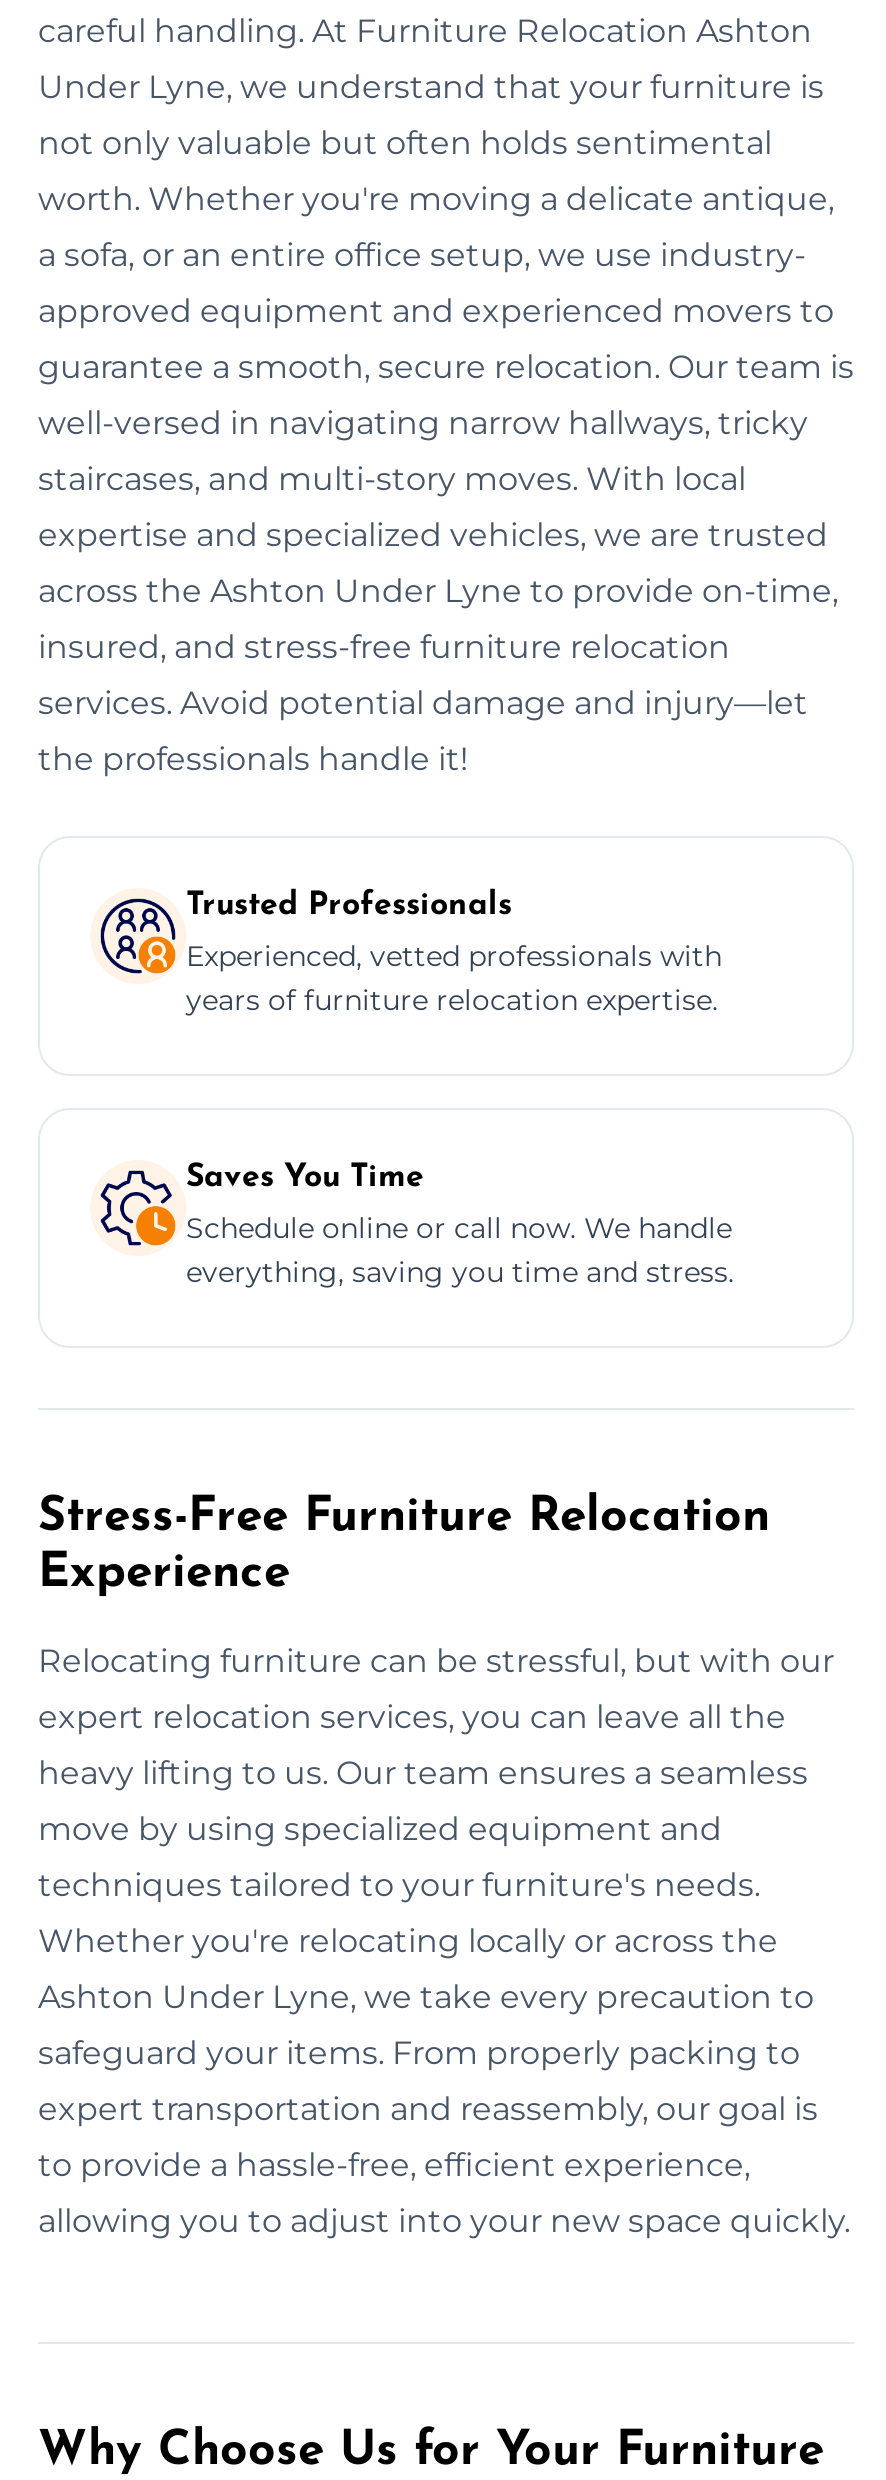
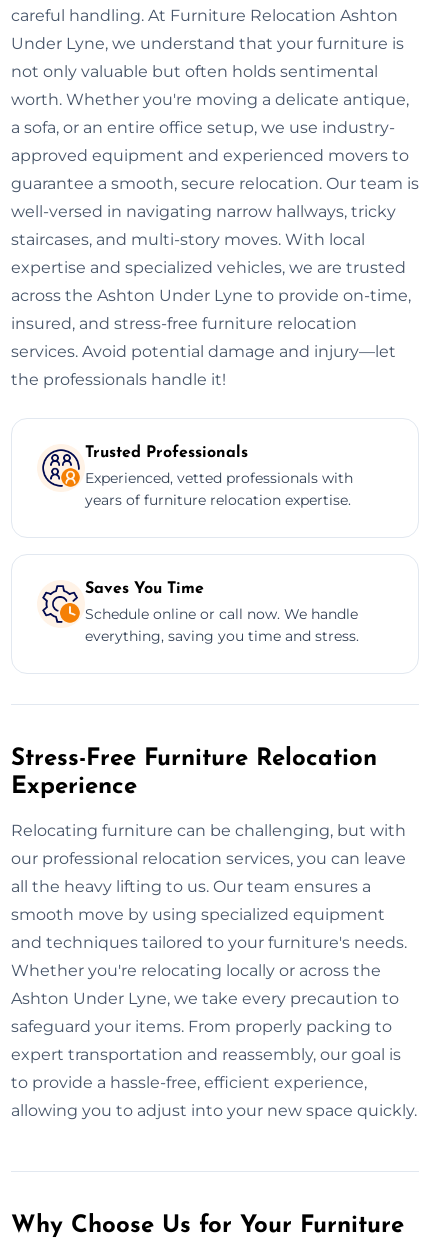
[38,1641,834,1679] Relocating furniture can be stressful, but with our -> [11,821,406,840] Relocating furniture can be challenging, but with
[38,1697,786,1735] expert relocation services, you can leave all the -> [11,849,406,868] our professional relocation services, you can leave
[38,1753,808,1791] heavy lifting to us. Our team ensures a seamless -> [11,877,371,896] all the heavy lifting to us. Our team ensures a
[38,1809,722,1847] move by using specialized equipment and -> [11,905,385,924] smooth move by using specialized equipment
[38,1865,760,1903] techniques tailored to your furniture's needs. -> [11,933,407,952] and techniques tailored to your furniture's needs.

